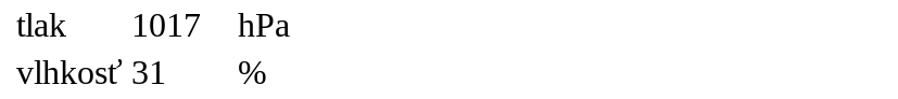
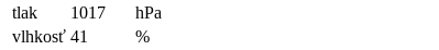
[16,55,166,91] vlhkosť 31 -> [12,28,88,46] vlhkosť 41

